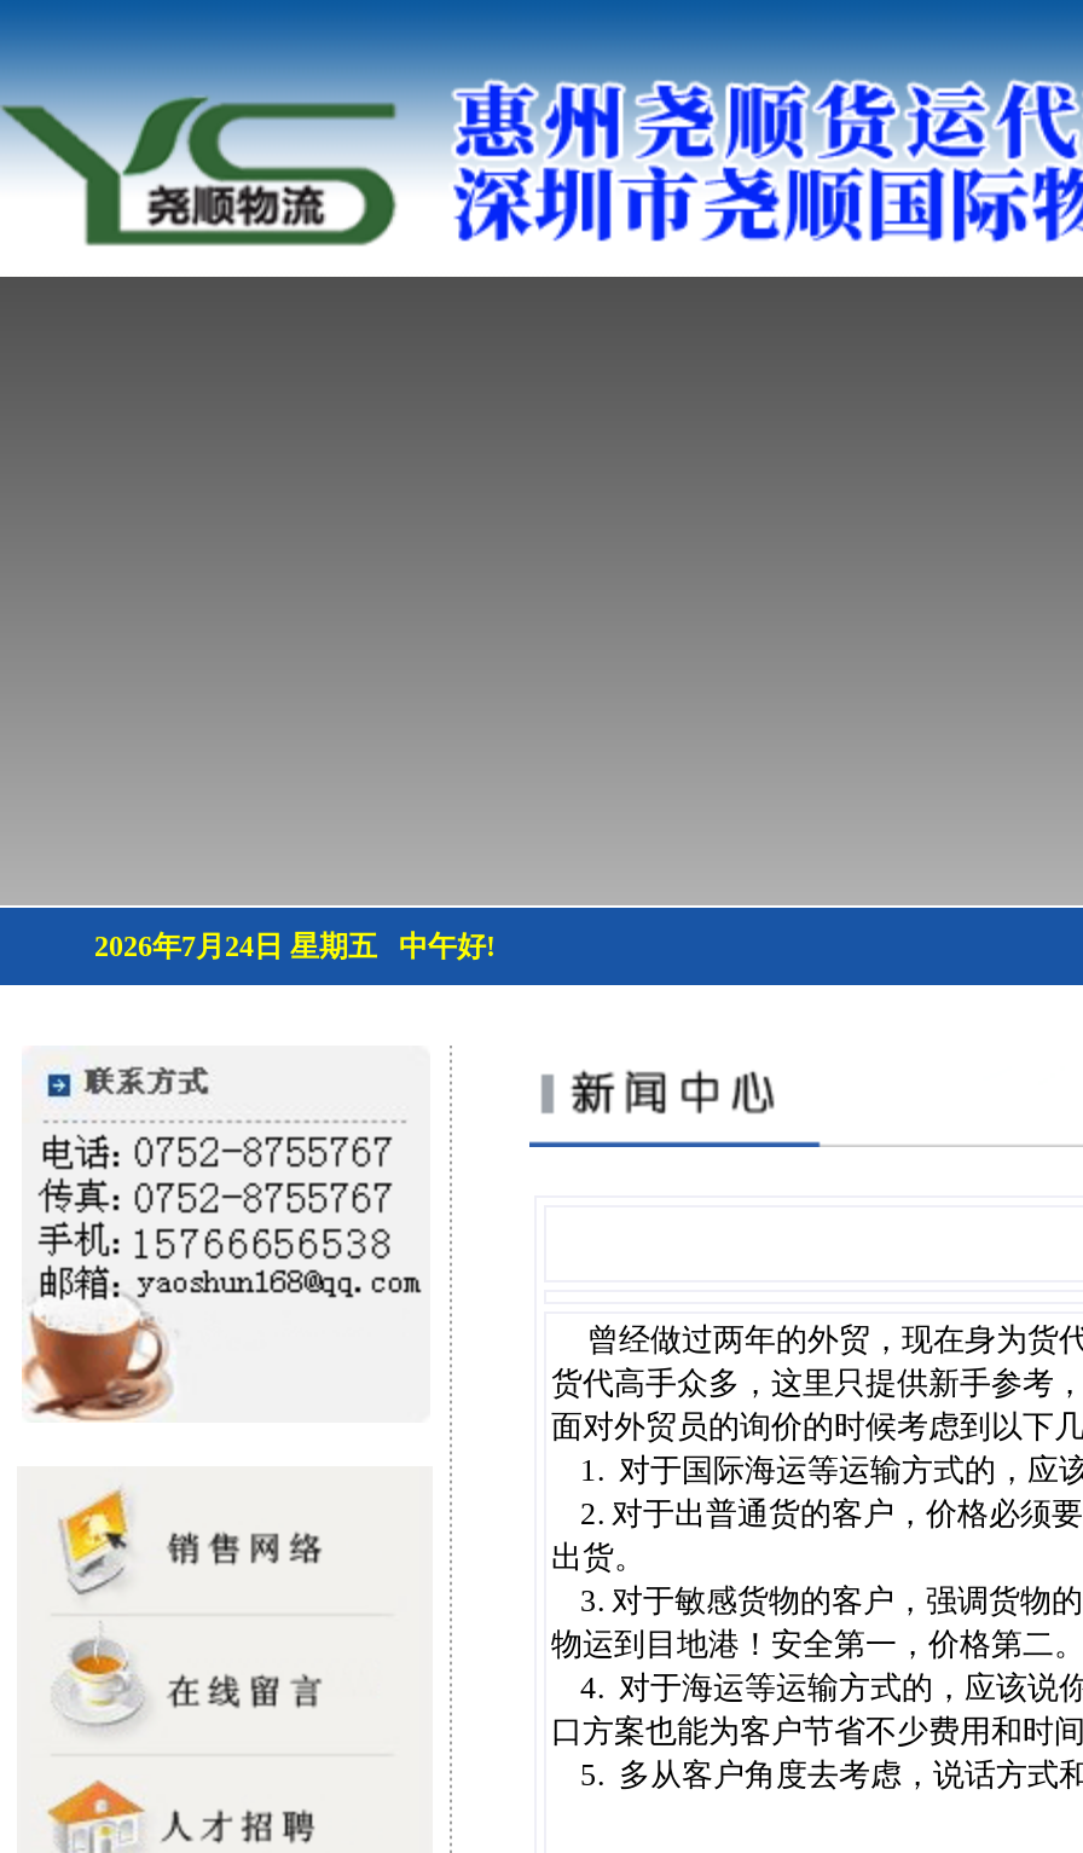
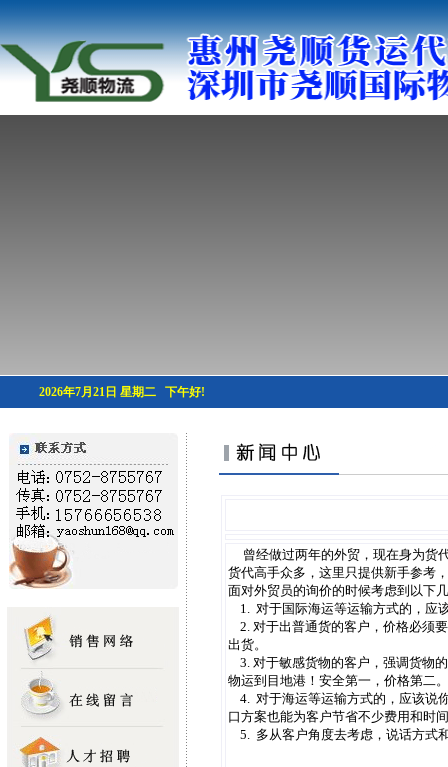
[94,930,496,963] 2026年7月24日 星期五 中午好! -> [39,385,205,399] 2026年7月21日 星期二 下午好!

